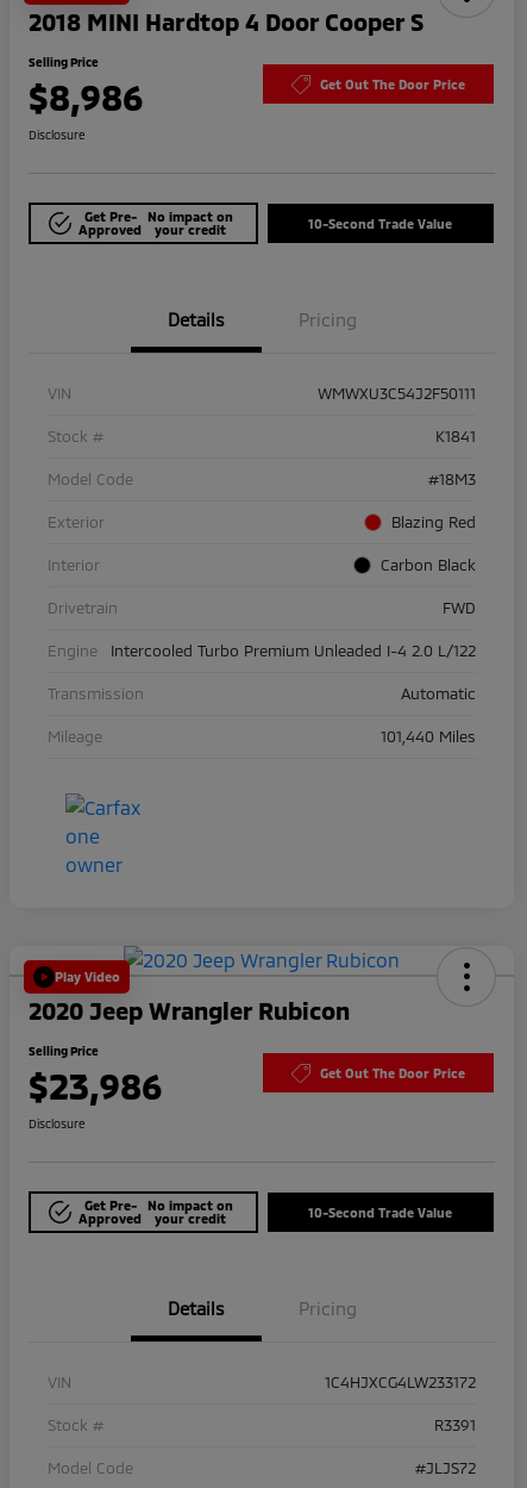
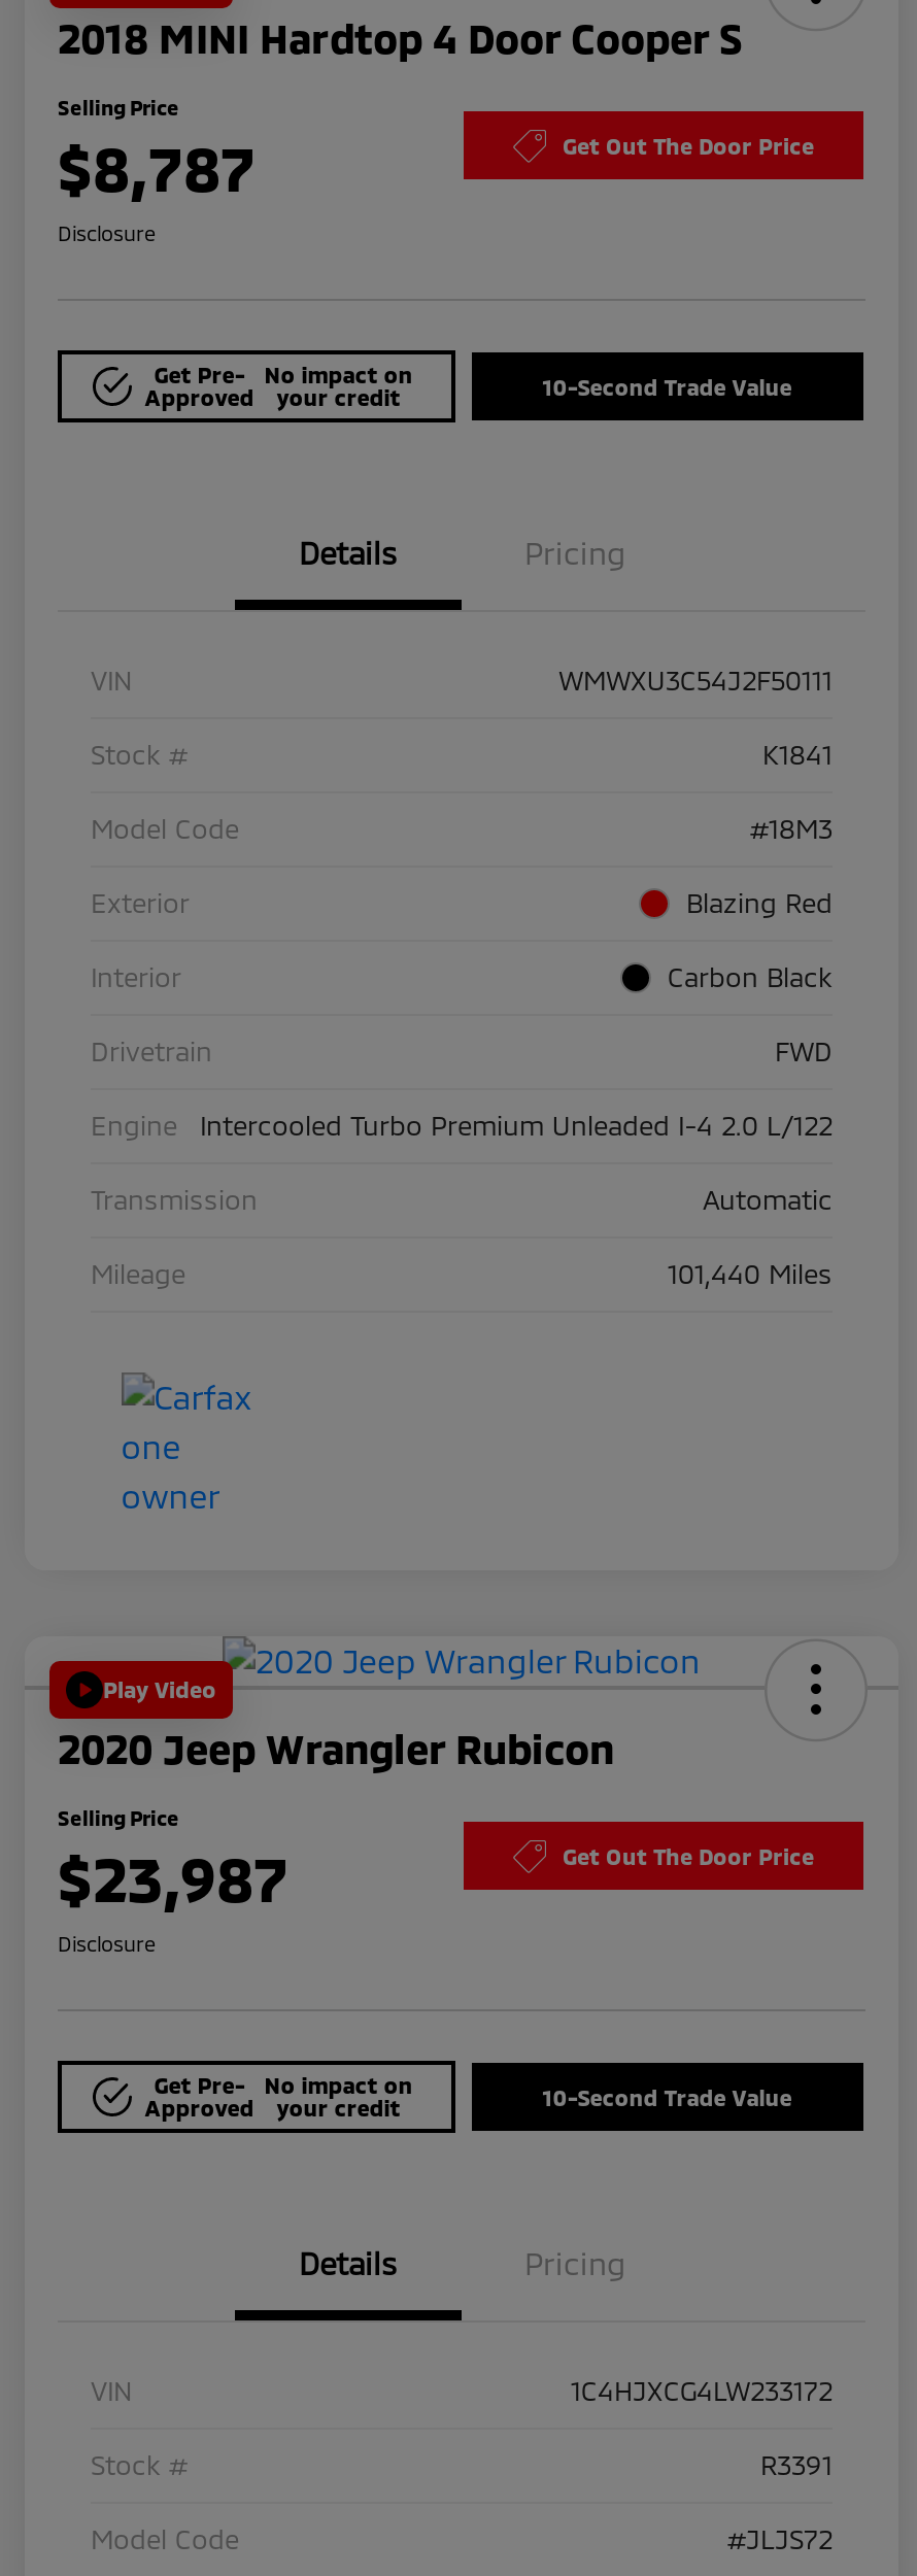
[29,75,144,118] $8,986 -> [58,129,256,204] $8,787
[29,1064,163,1107] $23,986 -> [58,1840,288,1914] $23,987

